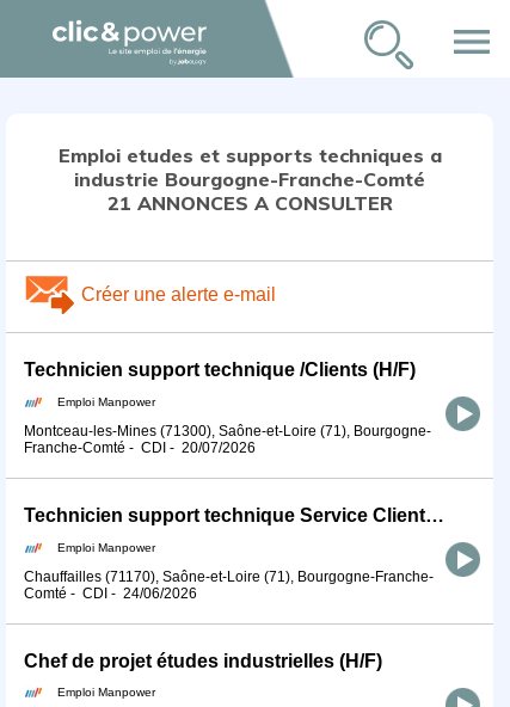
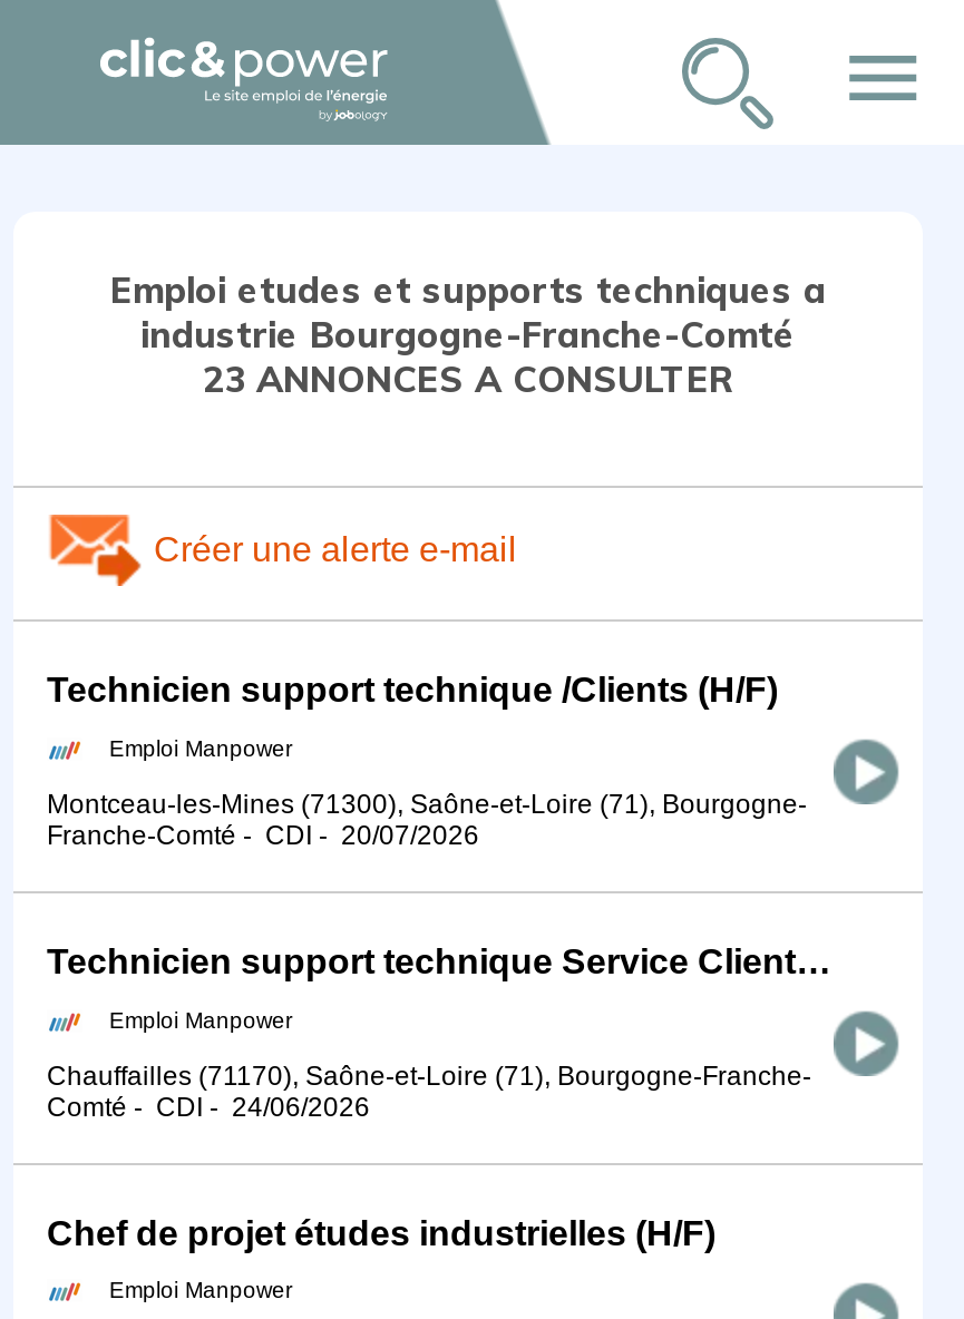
[107,191,392,215] 21 ANNONCES A CONSULTER -> [203,356,733,401] 23 ANNONCES A CONSULTER

